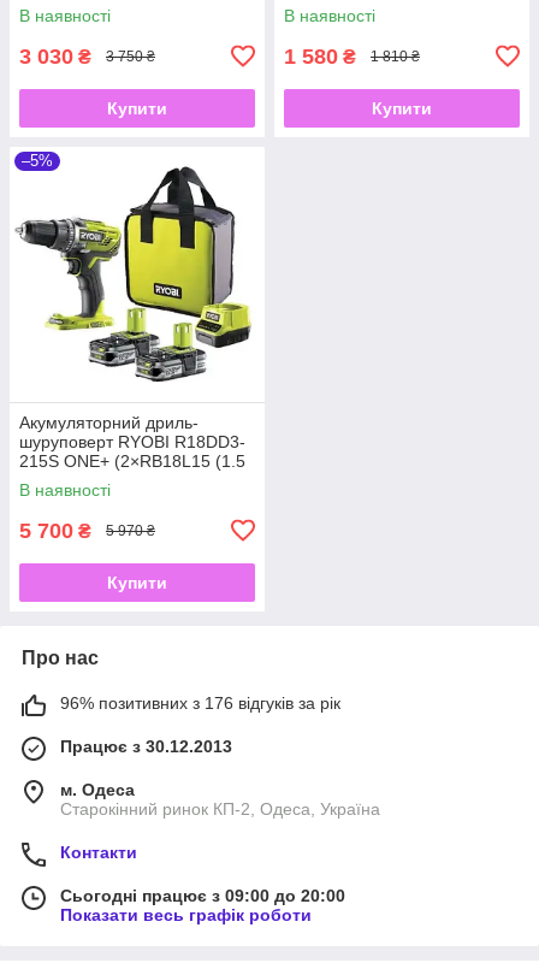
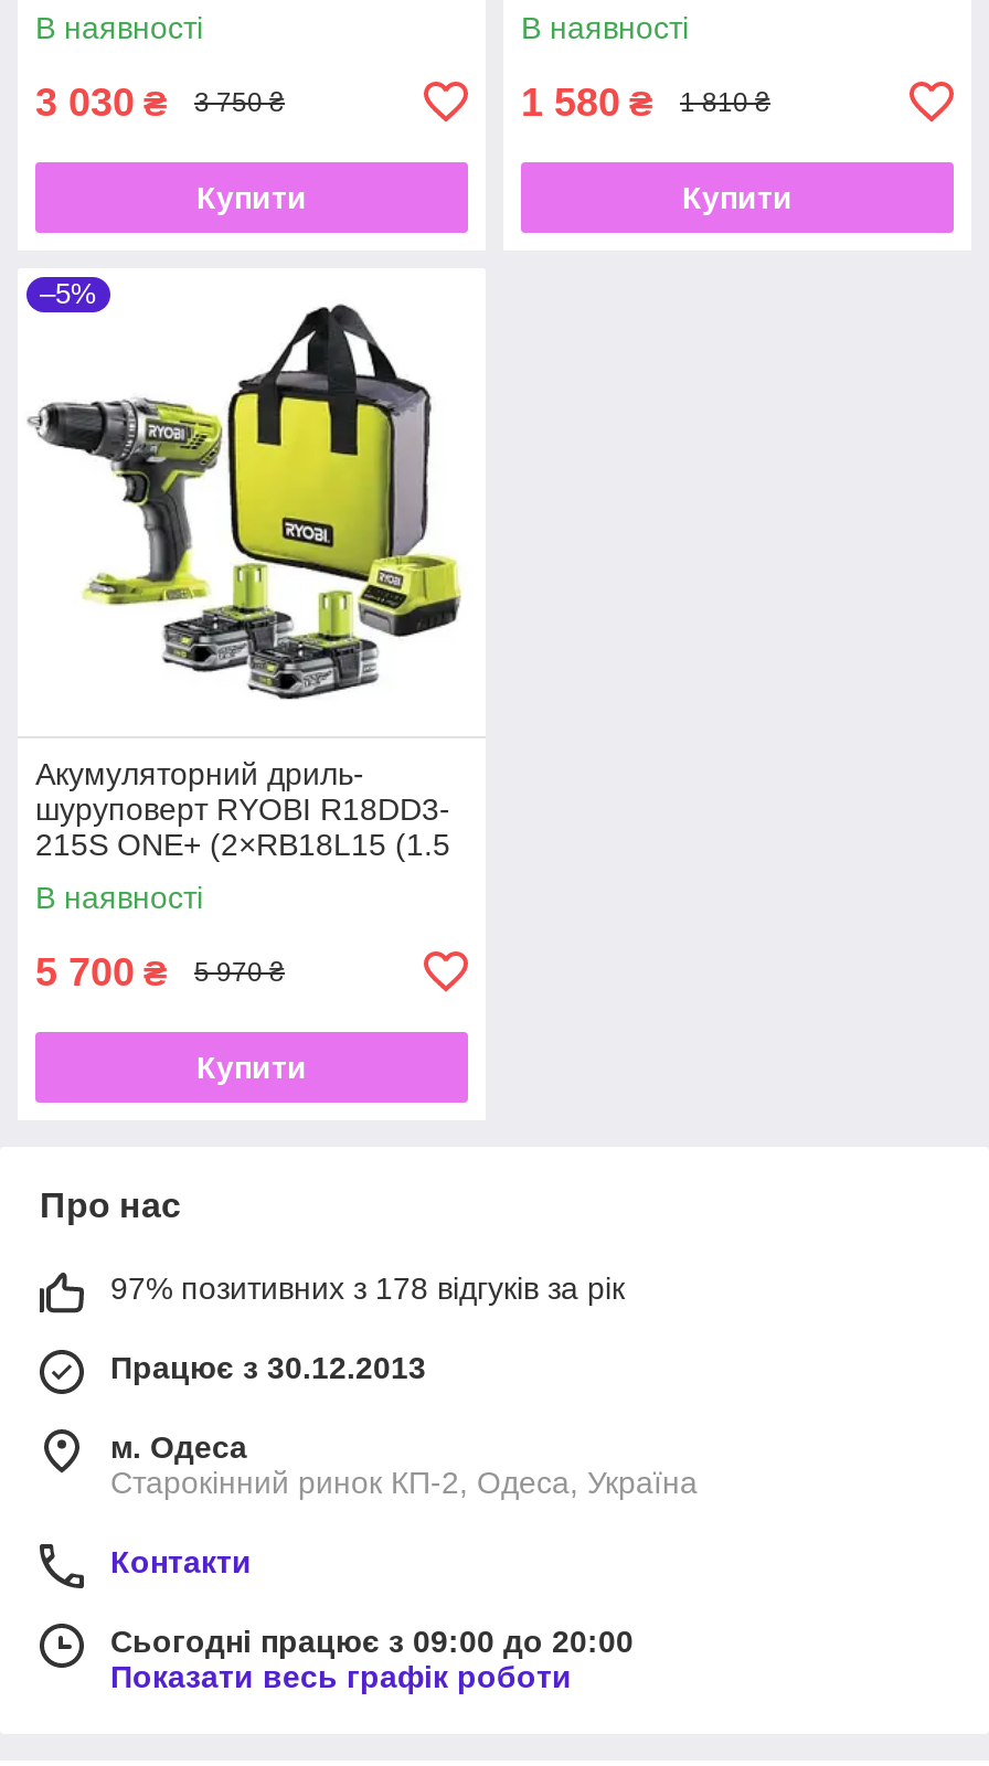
[60,693,340,712] 96% позитивних з 176 відгуків за рік -> [110,1270,625,1305] 97% позитивних з 178 відгуків за рік

